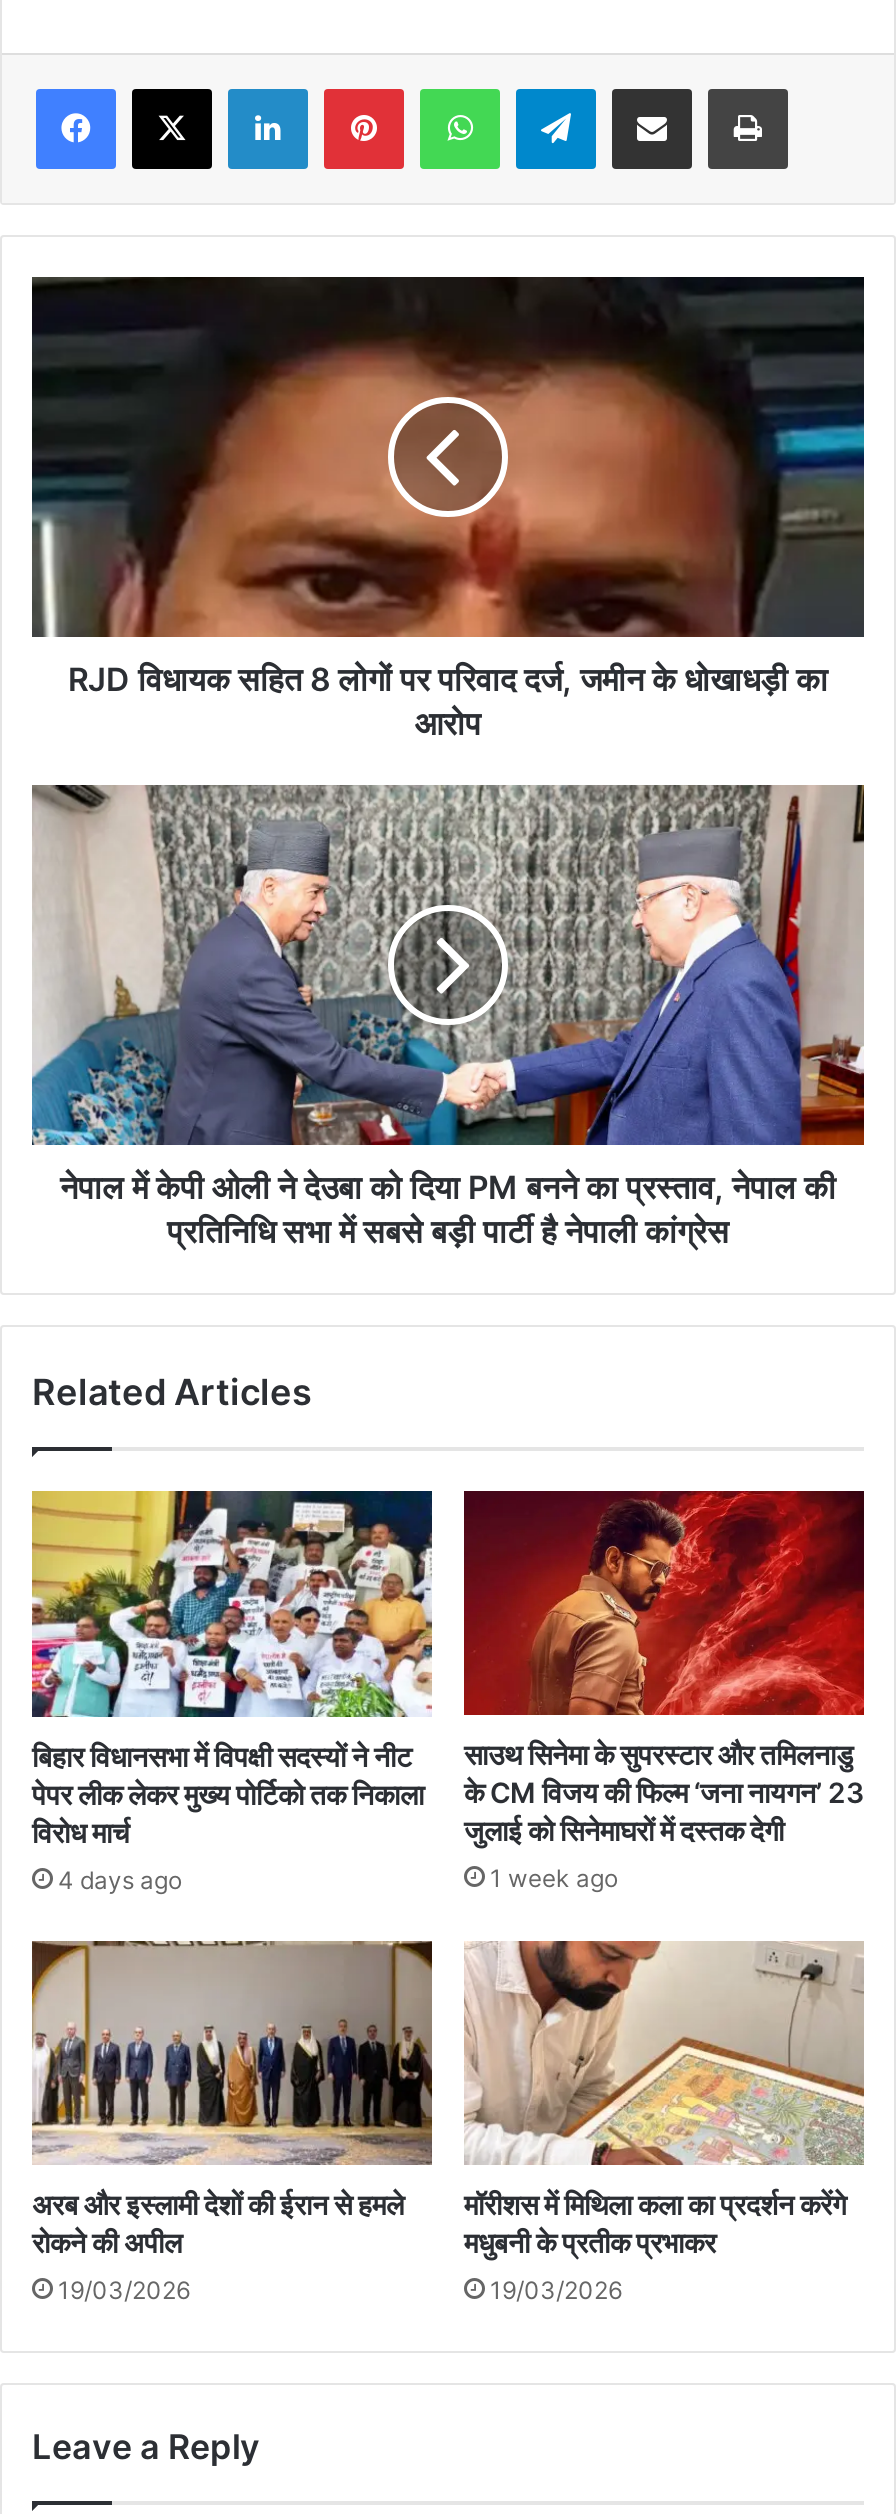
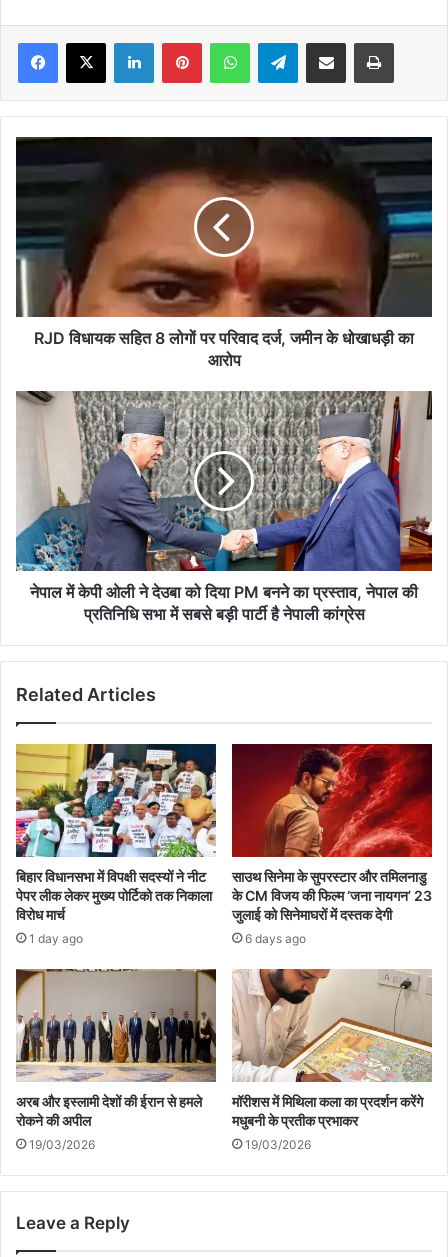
[58,1864,182,1894] 4 days ago -> [29,931,83,946] 1 day ago
[490,1863,618,1893] 1 week ago -> [245,931,306,946] 6 days ago

